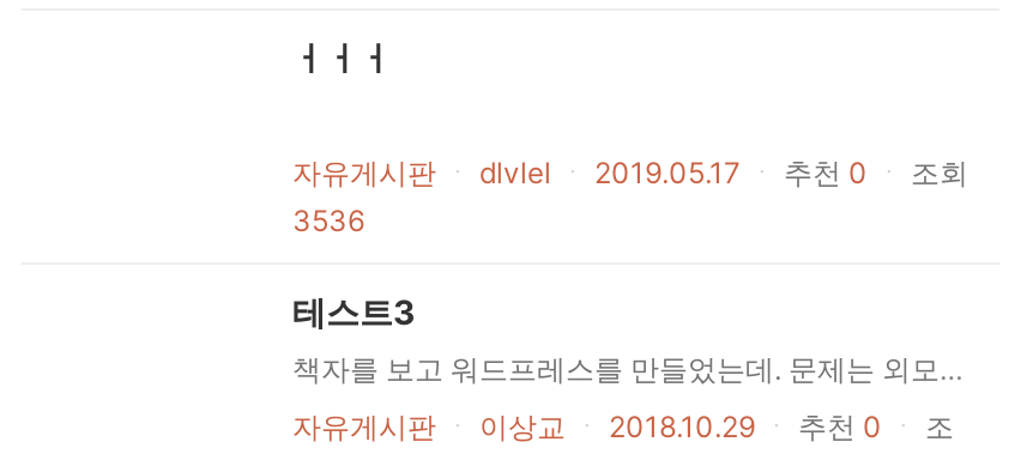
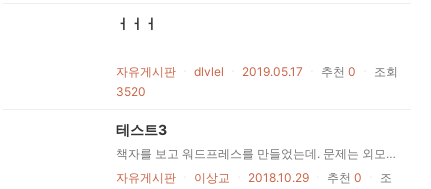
[292,204,364,240] 3536 -> [116,84,146,99] 3520

